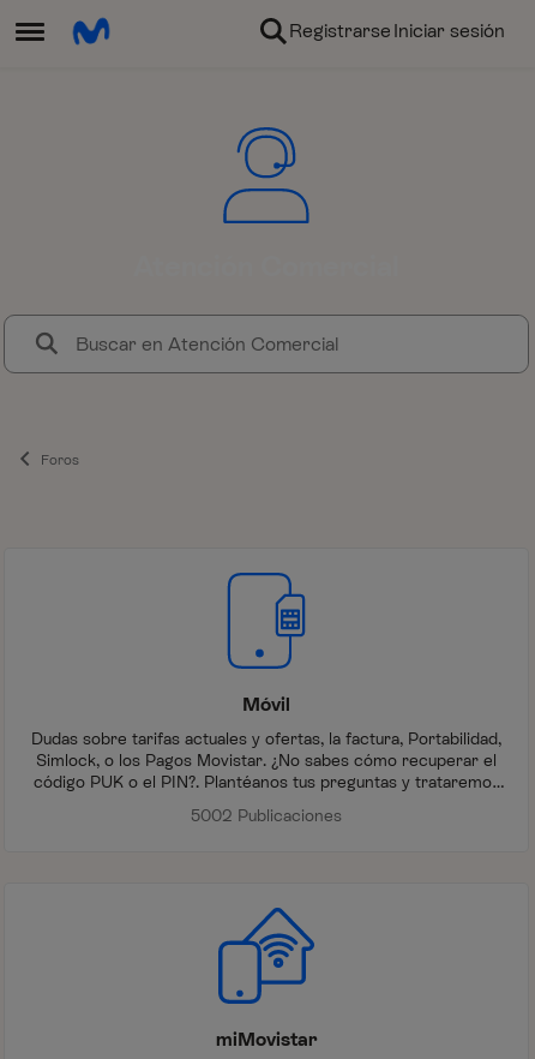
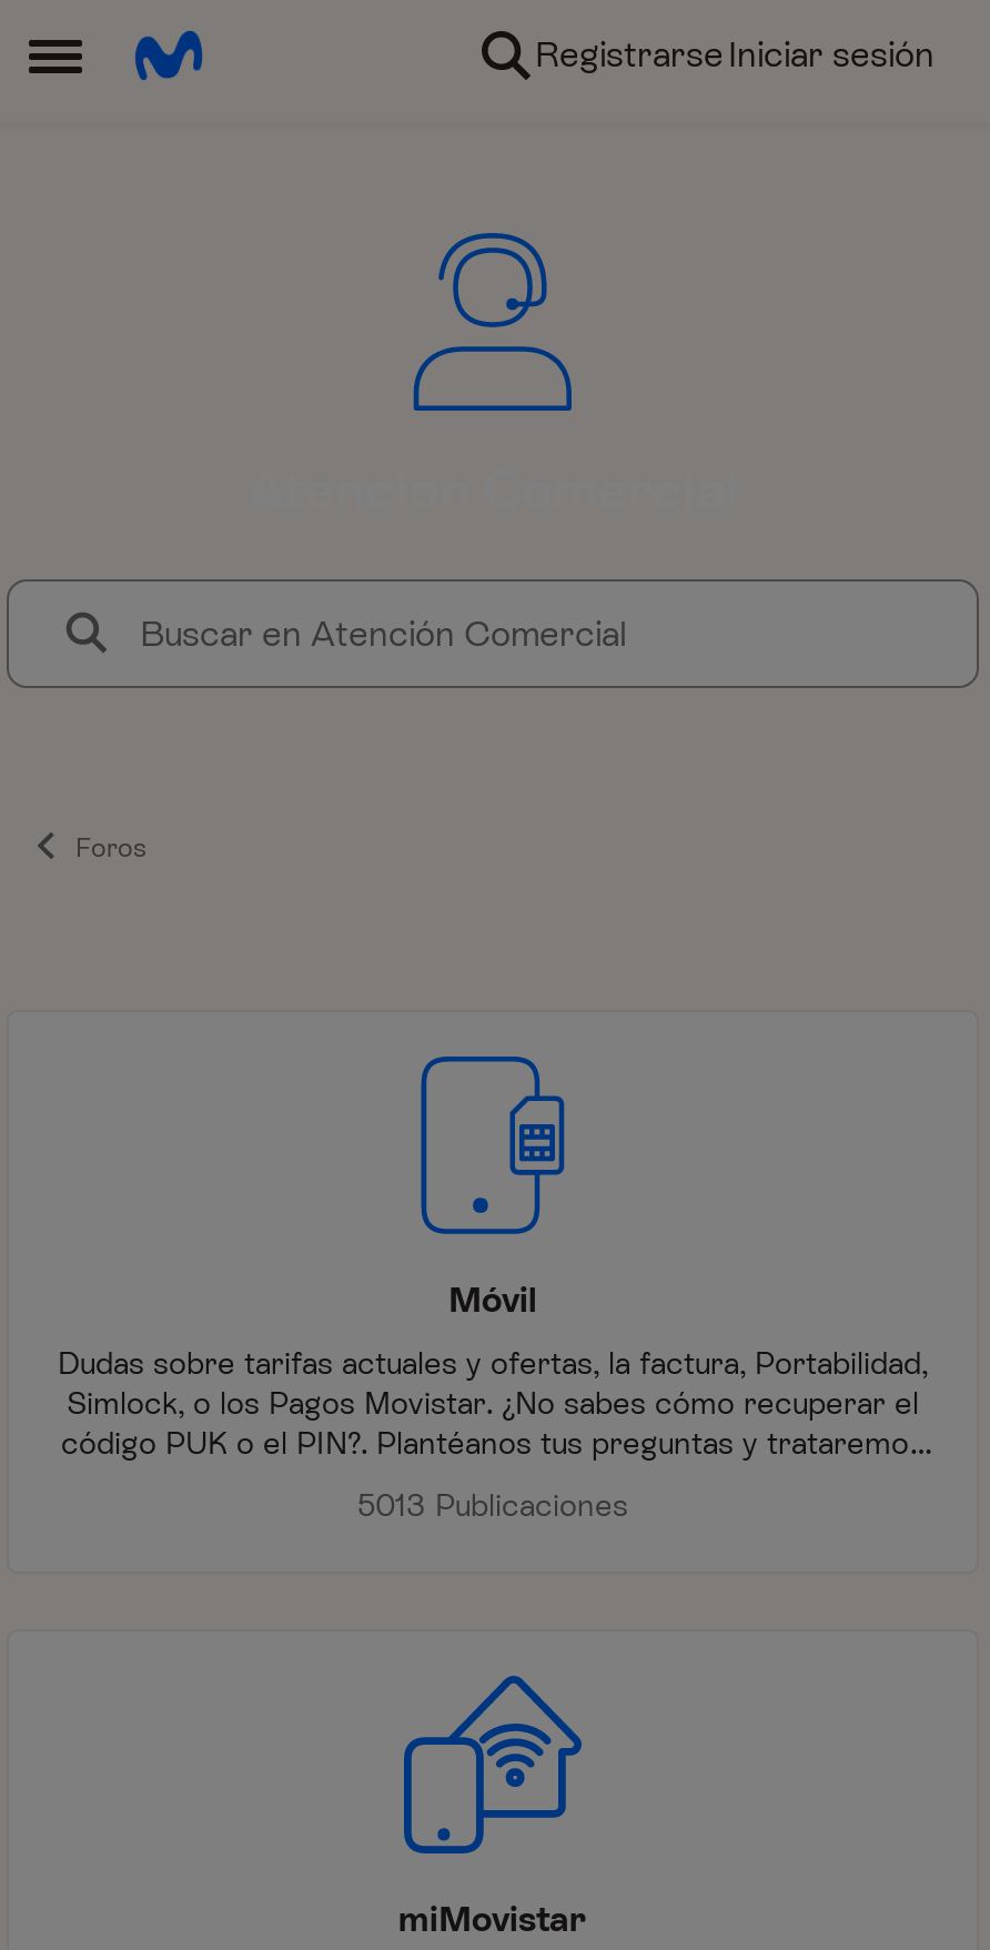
[191,805,342,826] 5002 Publicaciones -> [357,1487,628,1524] 5013 Publicaciones

